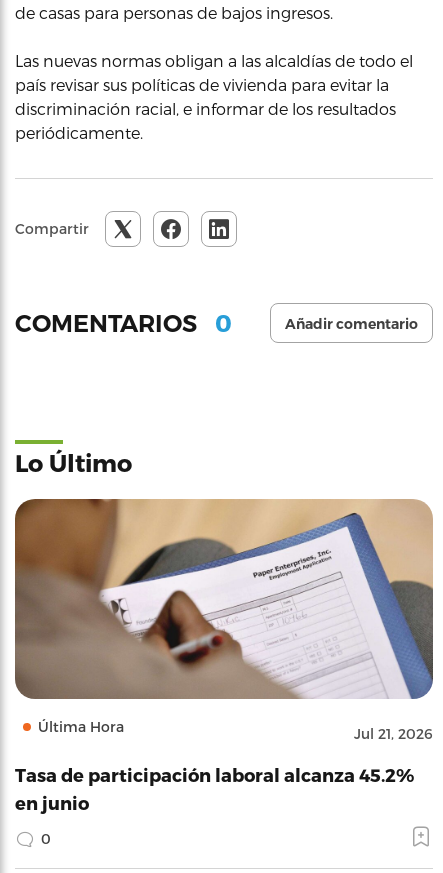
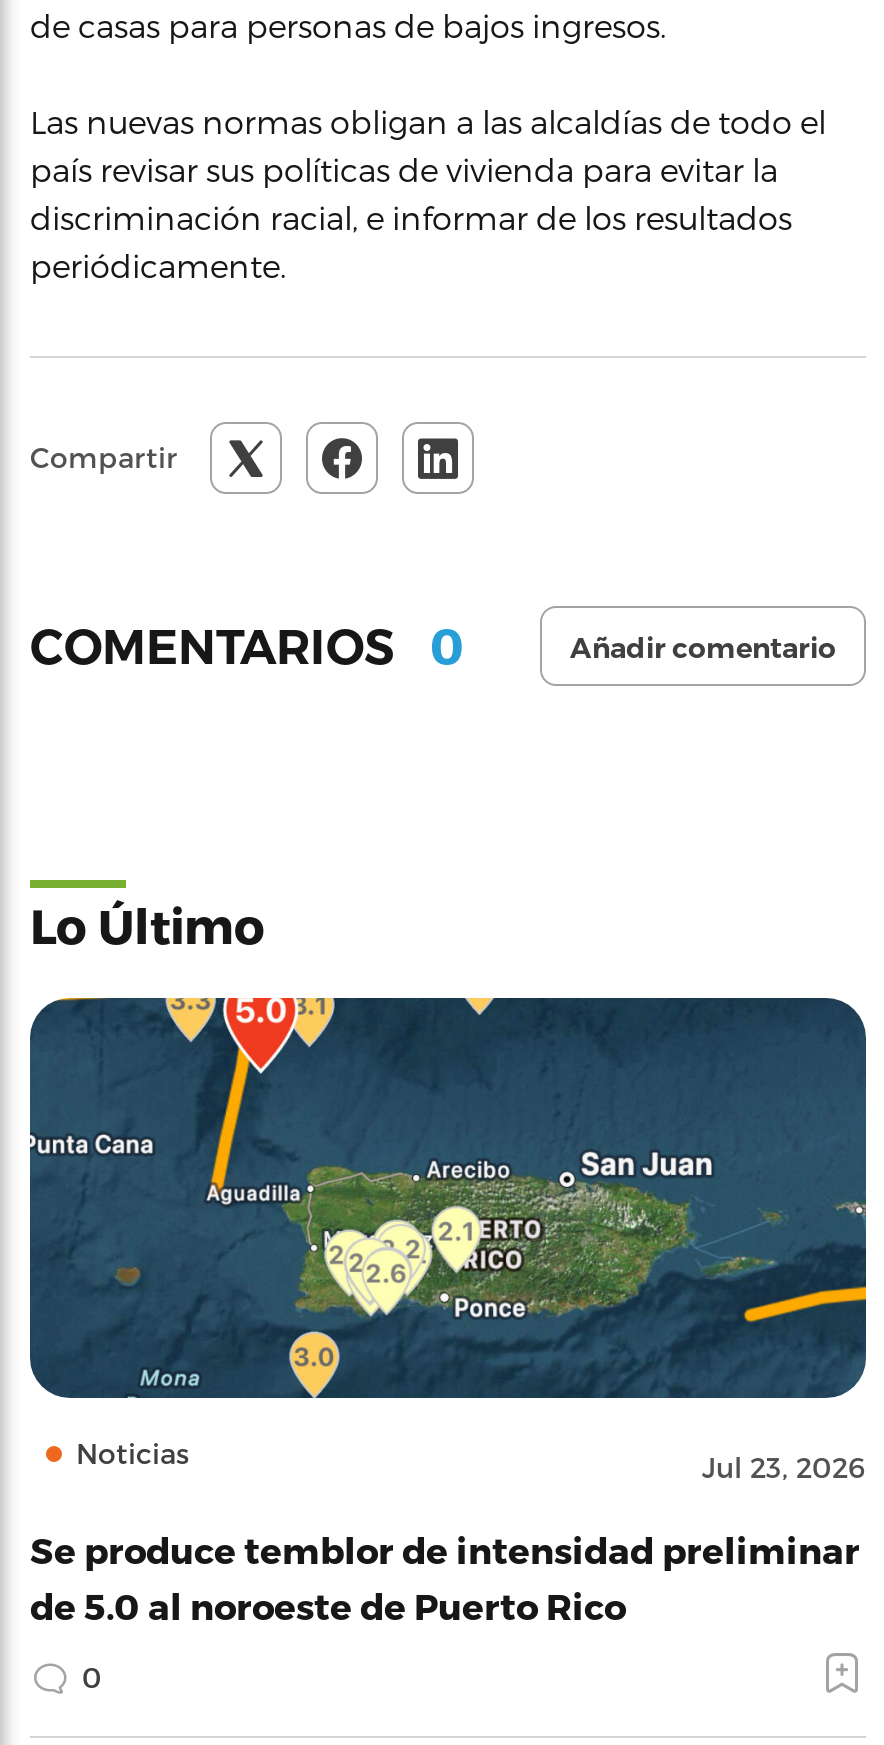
[14,498,434,742] [image] | Última Hora | Jul 21, 2026 -> [28,996,868,1484] [image] | Noticias | Jul 23, 2026
[15,764,414,813] Tasa de participación laboral alcanza 45.2% | en junio -> [30,1528,860,1626] Se produce temblor de intensidad preliminar | de 5.0 al noroeste de Puerto Rico

